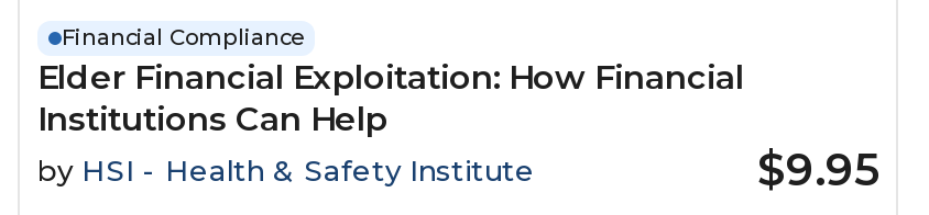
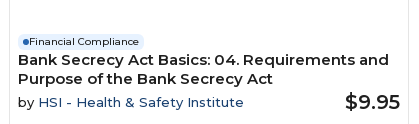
[37,56,744,139] Elder Financial Exploitation: How Financial | Institutions Can Help -> [18,50,389,88] Bank Secrecy Act Basics: 04. Requirements and | Purpose of the Bank Secrecy Act

